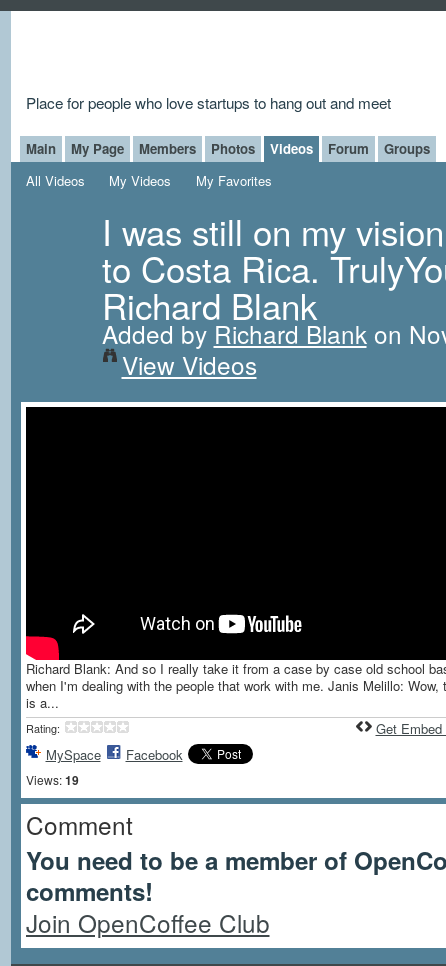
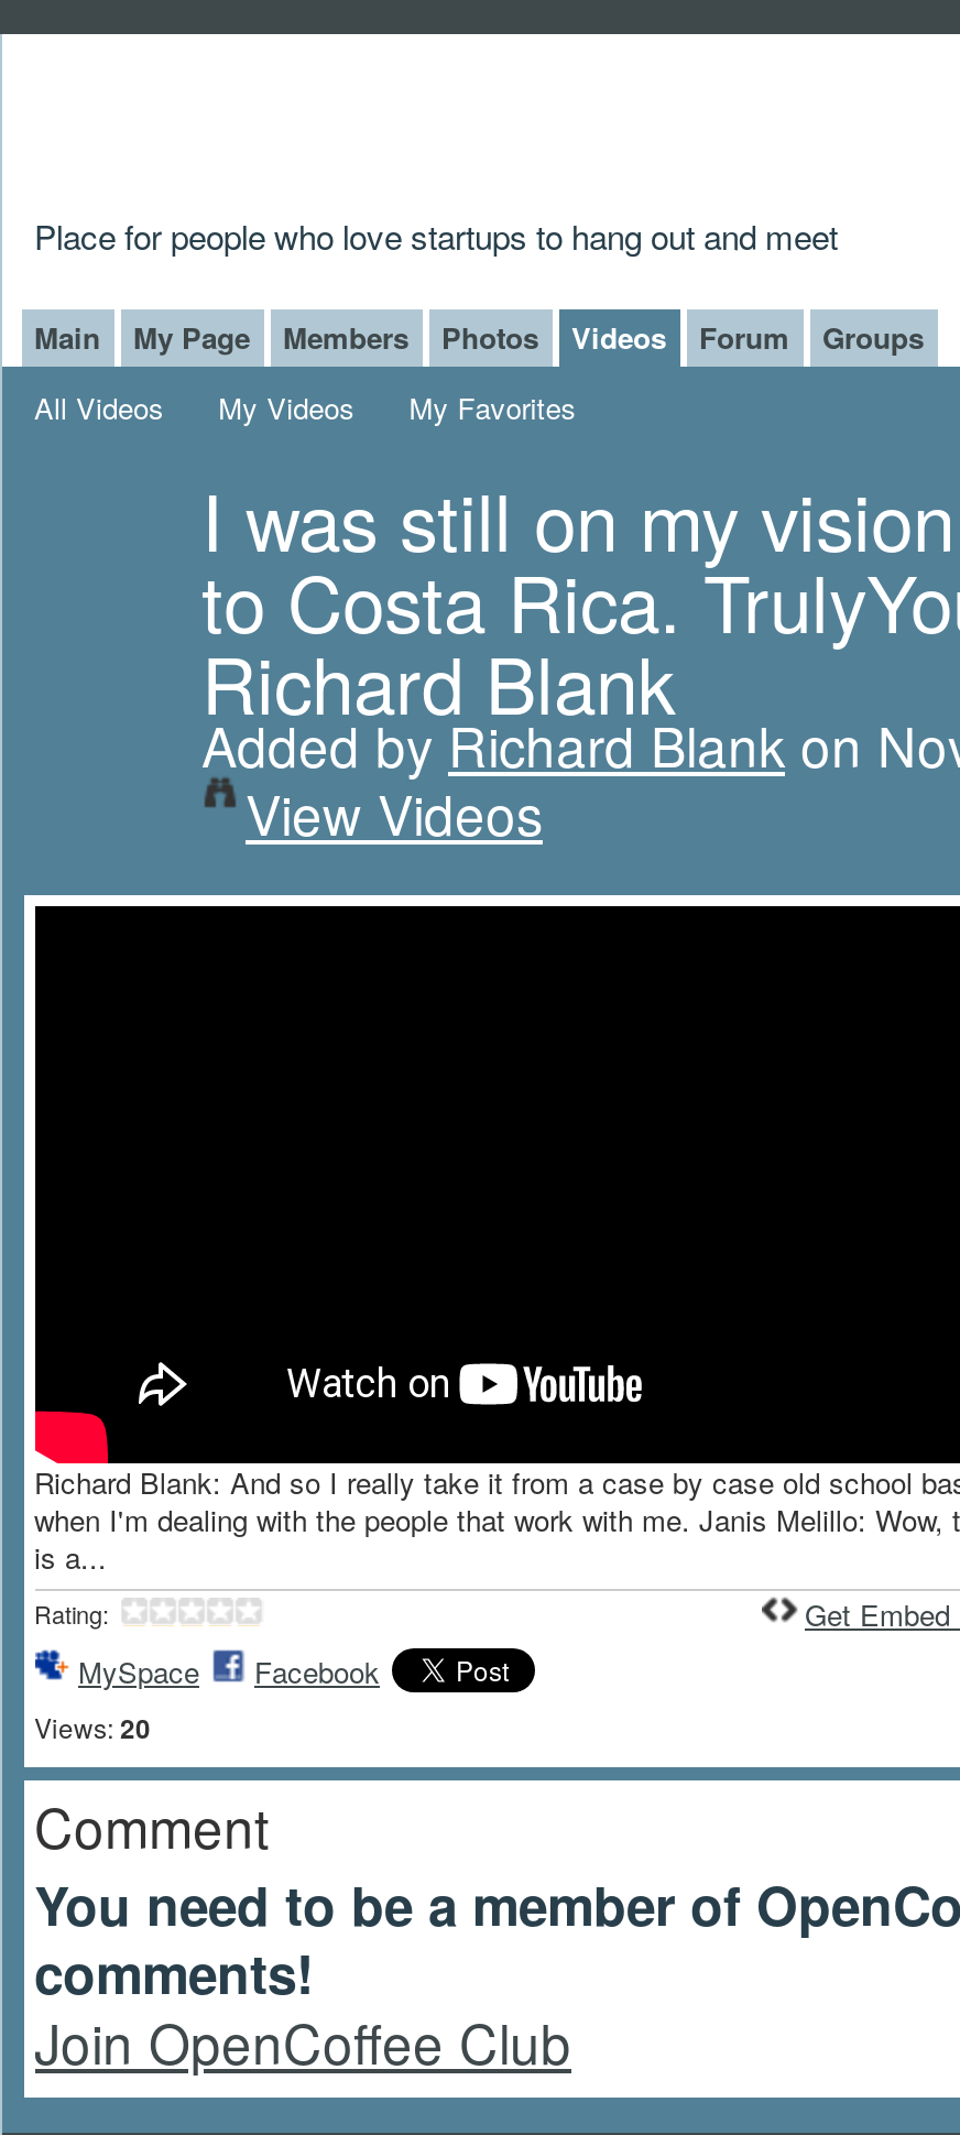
[25,771,78,789] Views: 19 -> [34,1708,151,1747] Views: 20

